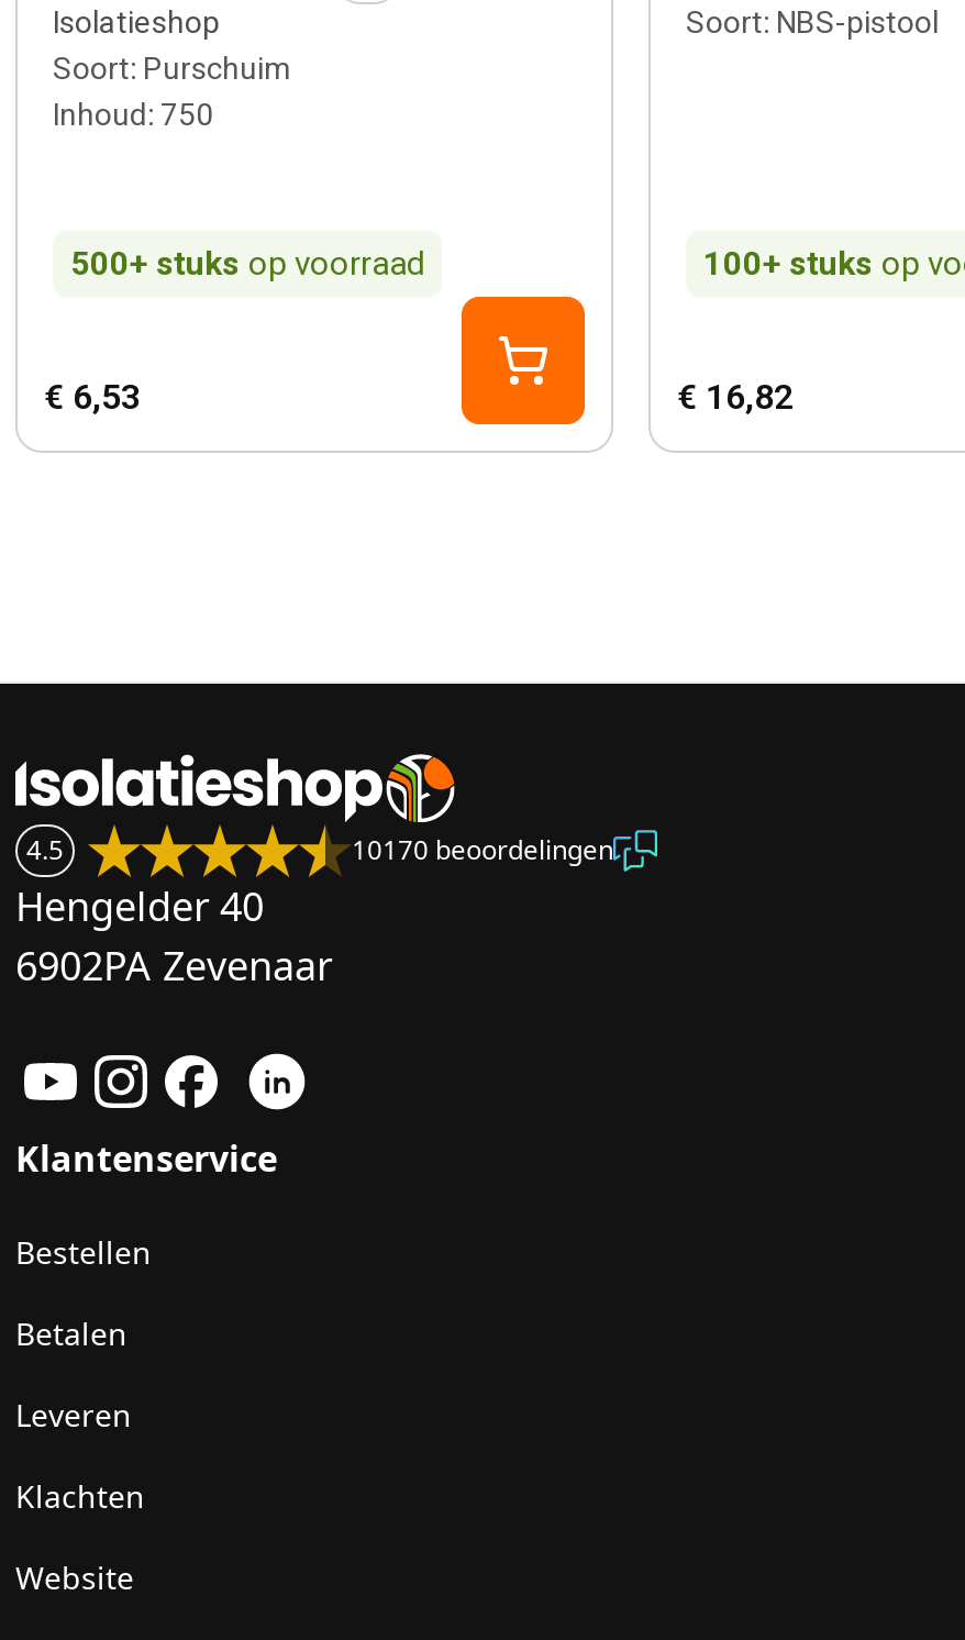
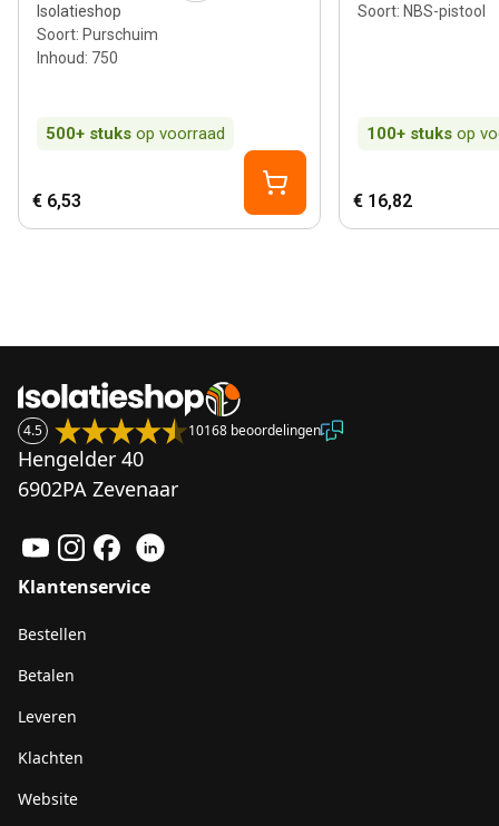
[352,831,613,868] 10170 beoordelingen -> [188,421,321,440] 10168 beoordelingen

